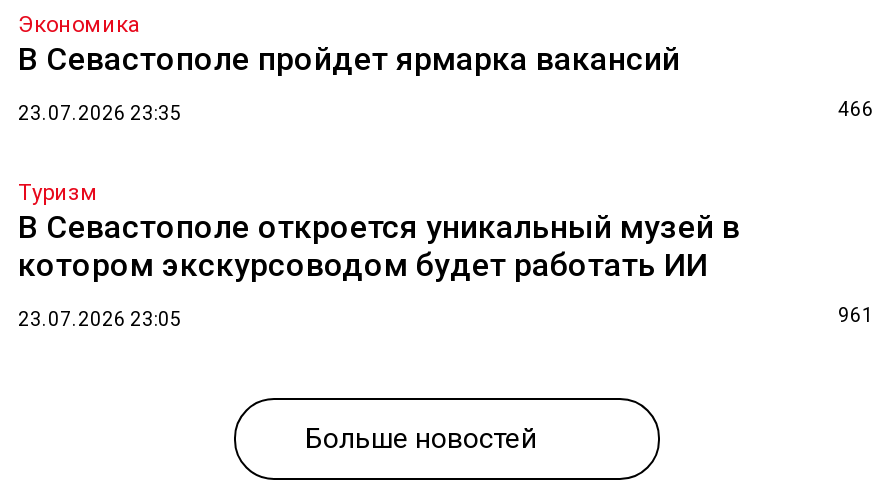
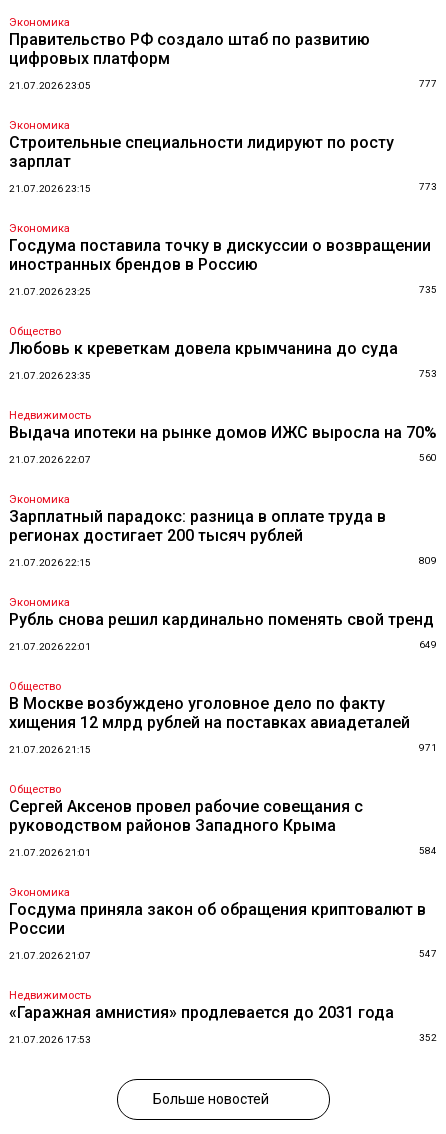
[18,40,874,330] В Севастополе пройдет ярмарка вакансий | 23.07.2026 23:35 | 466 | Туризм | В Севастополе откроется уникальный музей в | котором экскурсоводом будет работать ИИ | 23.07.2026 23:05 | 961 -> [9,30,437,1045] Правительство РФ создало штаб по развитию | цифровых платформ | 21.07.2026 23:05 | 777 | Экономика | Строительные специальности лидируют по росту | зарплат | 21.07.2026 23:15 | 773 | Экономика | Госдума поставила точку в дискуссии о возвращении | иностранных брендов в Россию | 21.07.2026 23:25 | 735 | Общество | Любовь к креветкам довела крымчанина до суда | 21.07.2026 23:35 | 753 | Недвижимость | Выдача ипотеки на рынке домов ИЖС выросла на 70% | 21.07.2026 22:07 | 560 | Экономика | Зарплатный парадокс: разница в оплате труда в | регионах достигает 200 тысяч рублей | 21.07.2026 22:15 | 809 | Экономика | Рубль снова решил кардинально поменять свой тренд | 21.07.2026 22:01 | 649 | Общество | В Москве возбуждено уголовное дело по факту | хищения 12 млрд рублей на поставках авиадеталей | 21.07.2026 21:15 | 971 | Общество | Сергей Аксенов провел рабочие совещания с | руководством районов Западного Крыма | 21.07.2026 21:01 | 584 | Экономика | Госдума приняла закон об обращения криптовалют в | России | 21.07.2026 21:07 | 547 | Недвижимость | «Гаражная амнистия» продлевается до 2031 года | 21.07.2026 17:53 | 352

